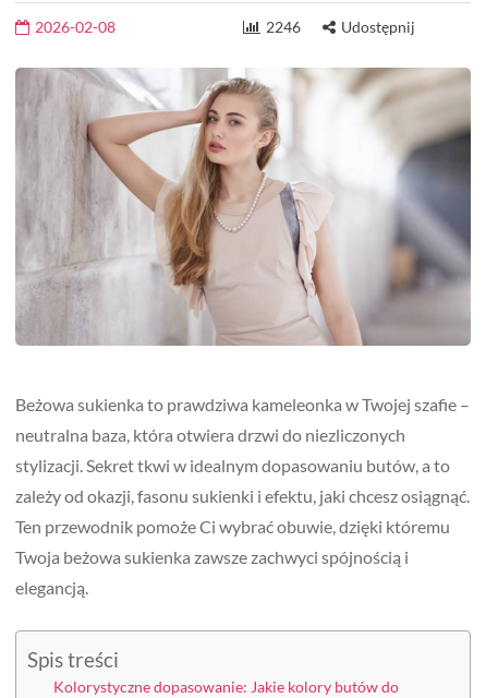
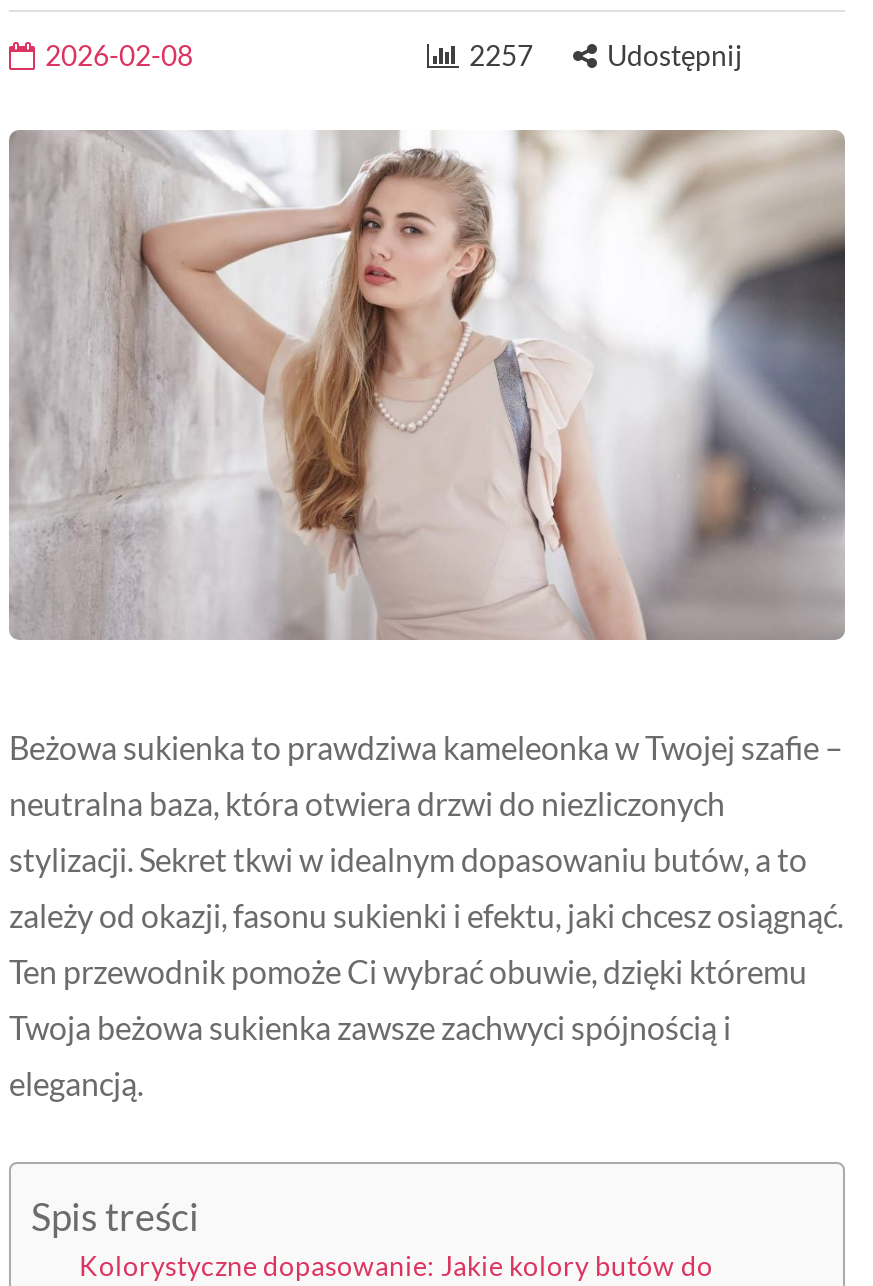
[266,18,301,36] 2246 -> [469,38,533,72] 2257

